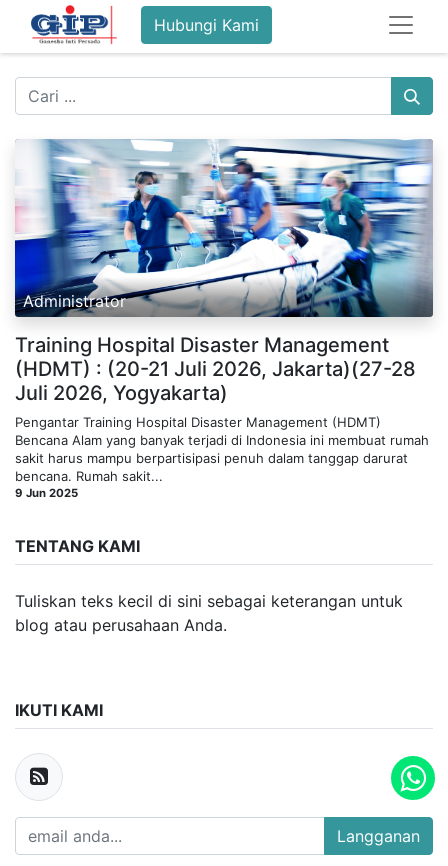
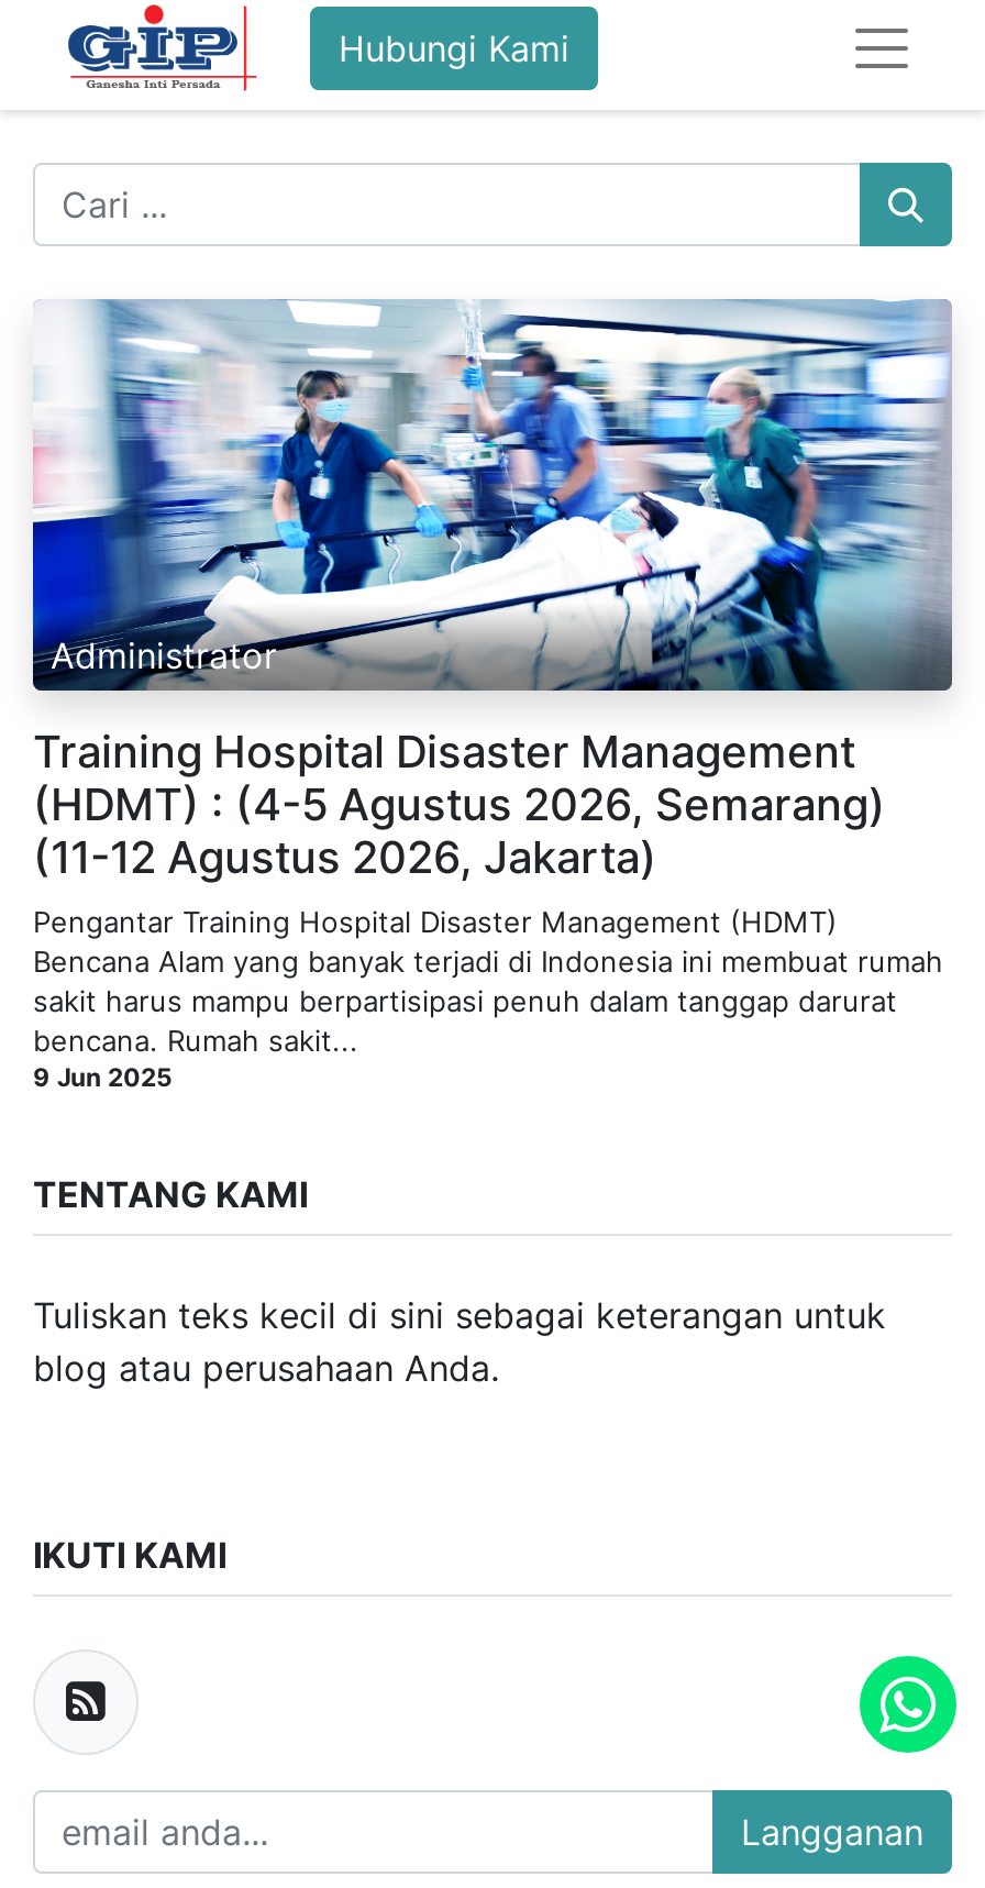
[15,357,416,405] (HDMT) : (20-21 Juli 2026, Jakarta)(27-28 | Juli 2026, Yogyakarta) -> [33,778,886,884] (HDMT) : (4-5 Agustus 2026, Semarang) | (11-12 Agustus 2026, Jakarta)

